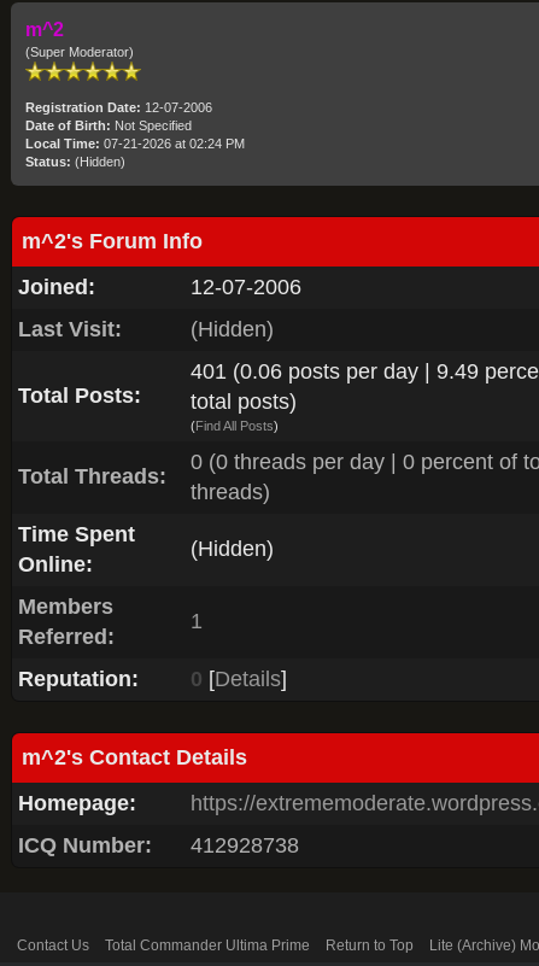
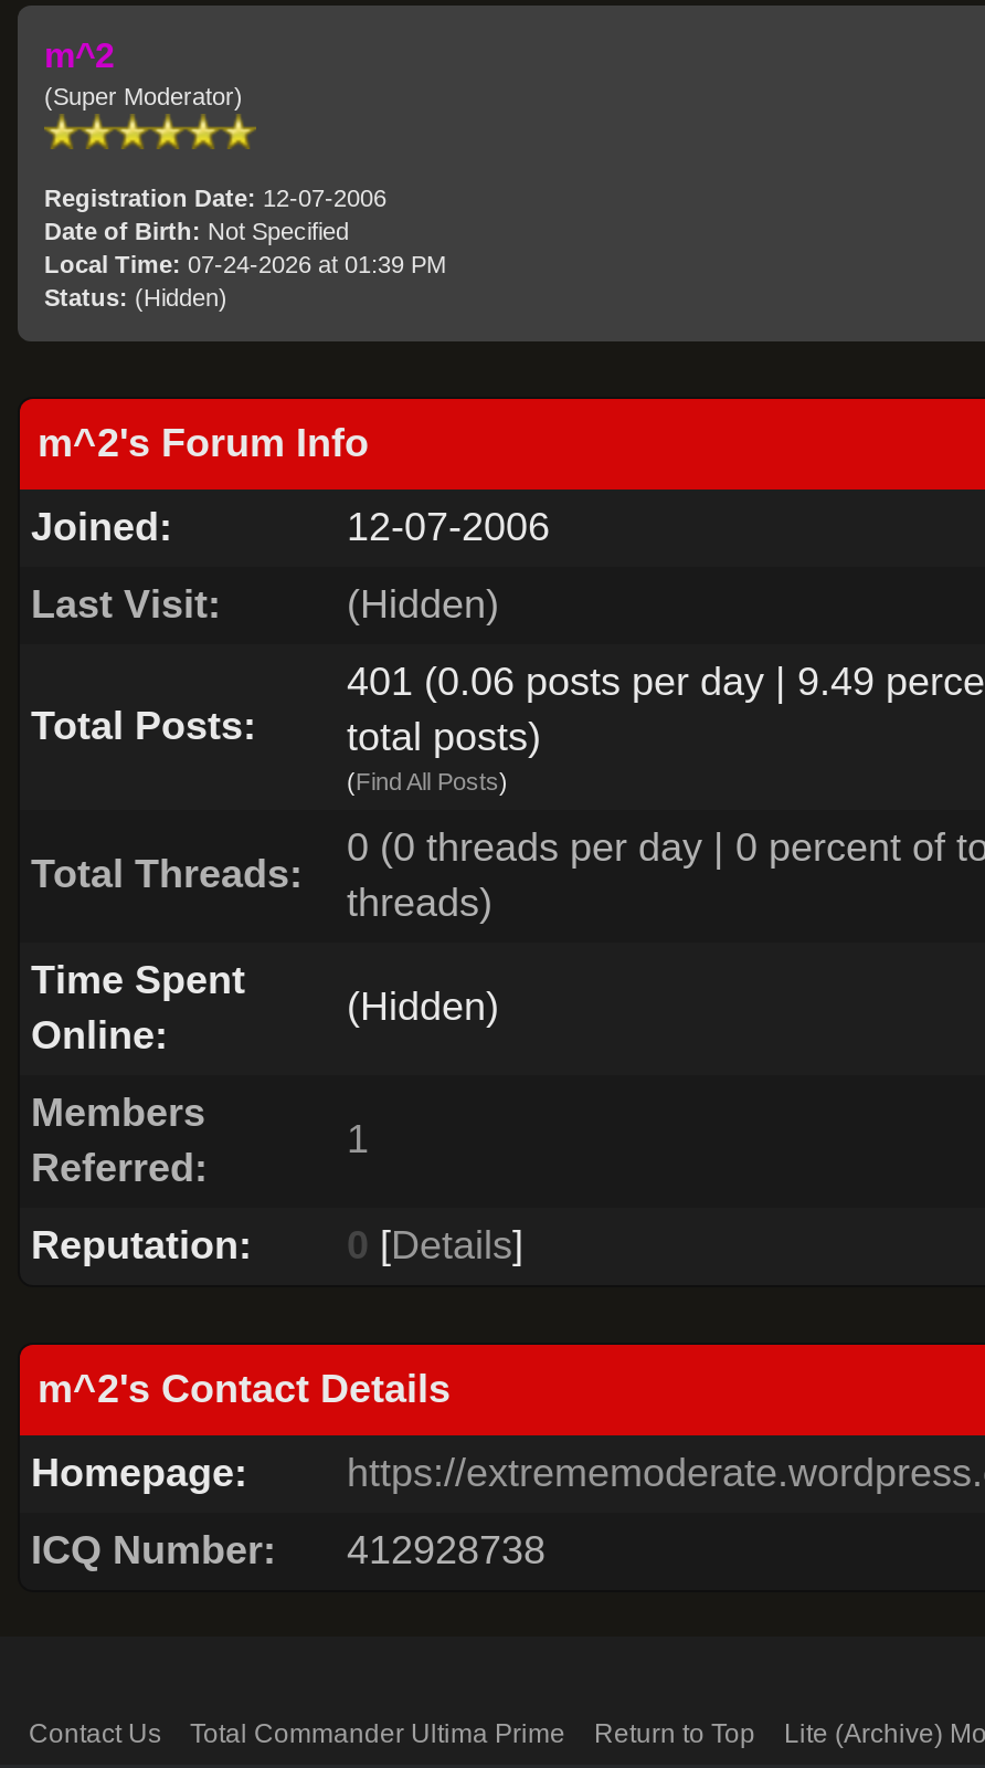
[25,137,245,151] Local Time: 07-21-2026 at 02:24 PM -> [44,251,446,278] Local Time: 07-24-2026 at 01:39 PM

